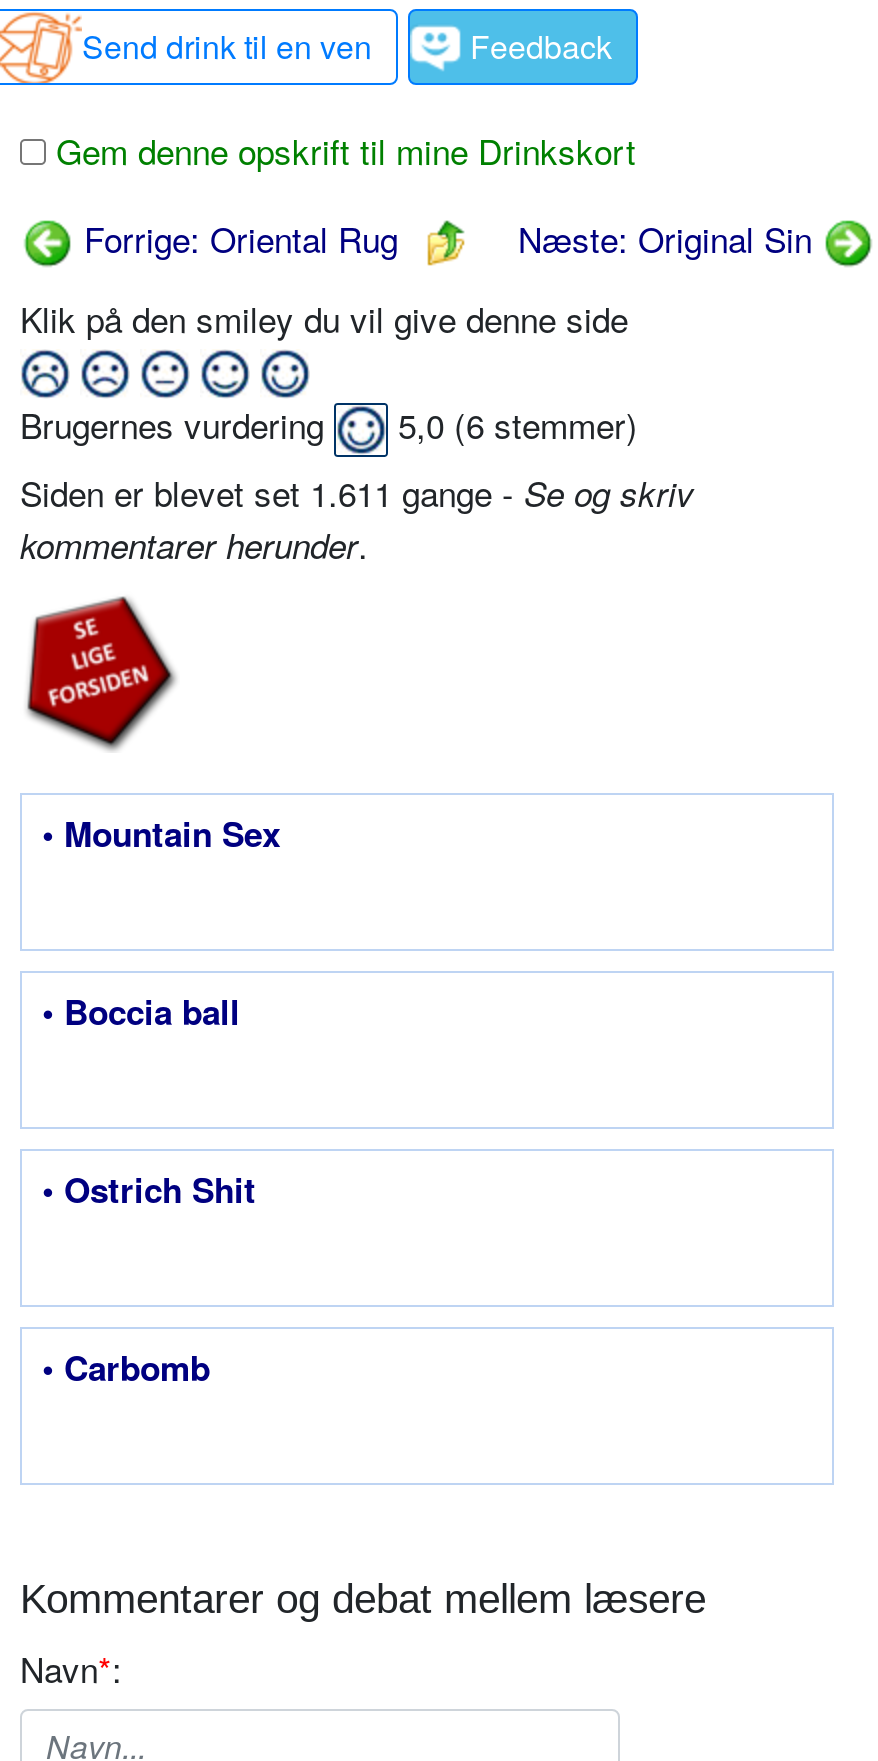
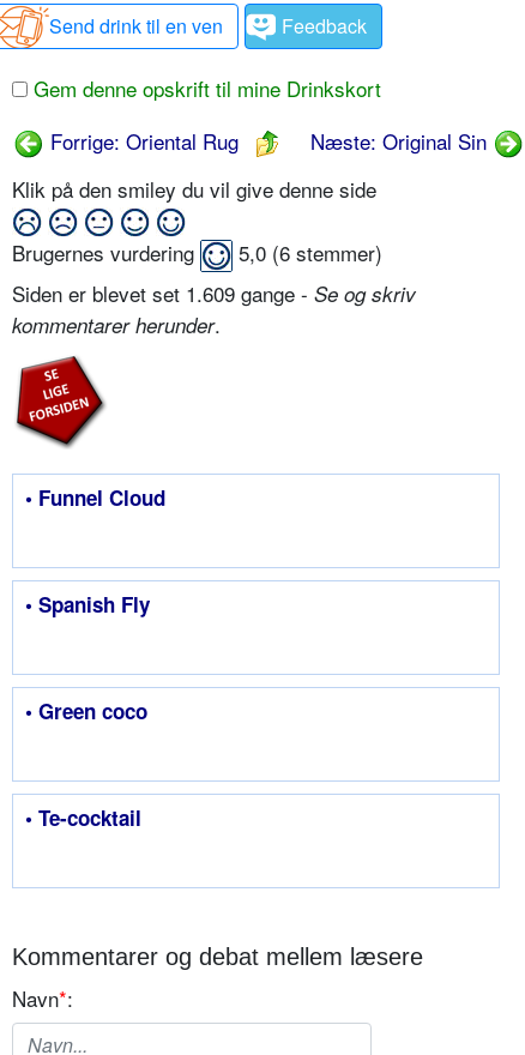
[20,466,694,516] Siden er blevet set 1.611 gange - Se og skriv -> [12,278,416,308] Siden er blevet set 1.609 gange - Se og skriv
[42,808,280,856] • Mountain Sex -> [25,483,165,512] • Funnel Cloud
[42,986,240,1034] • Boccia ball -> [25,589,150,618] • Spanish Fly
[42,1164,256,1212] • Ostrich Shit -> [25,696,147,725] • Green coco
[42,1342,210,1390] • Carbomb -> [25,803,141,832] • Te-cocktail

